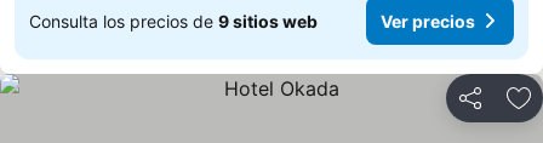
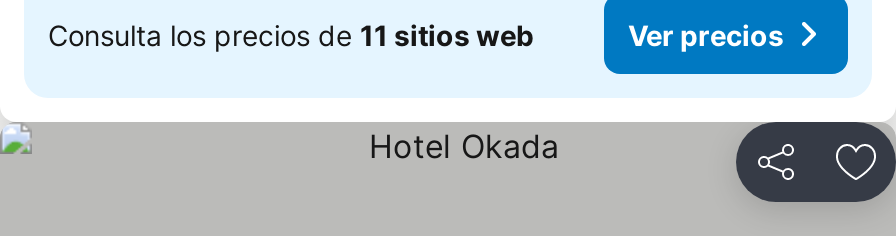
[29,10,318,31] Consulta los precios de 9 sitios web -> [48,17,534,51] Consulta los precios de 11 sitios web

